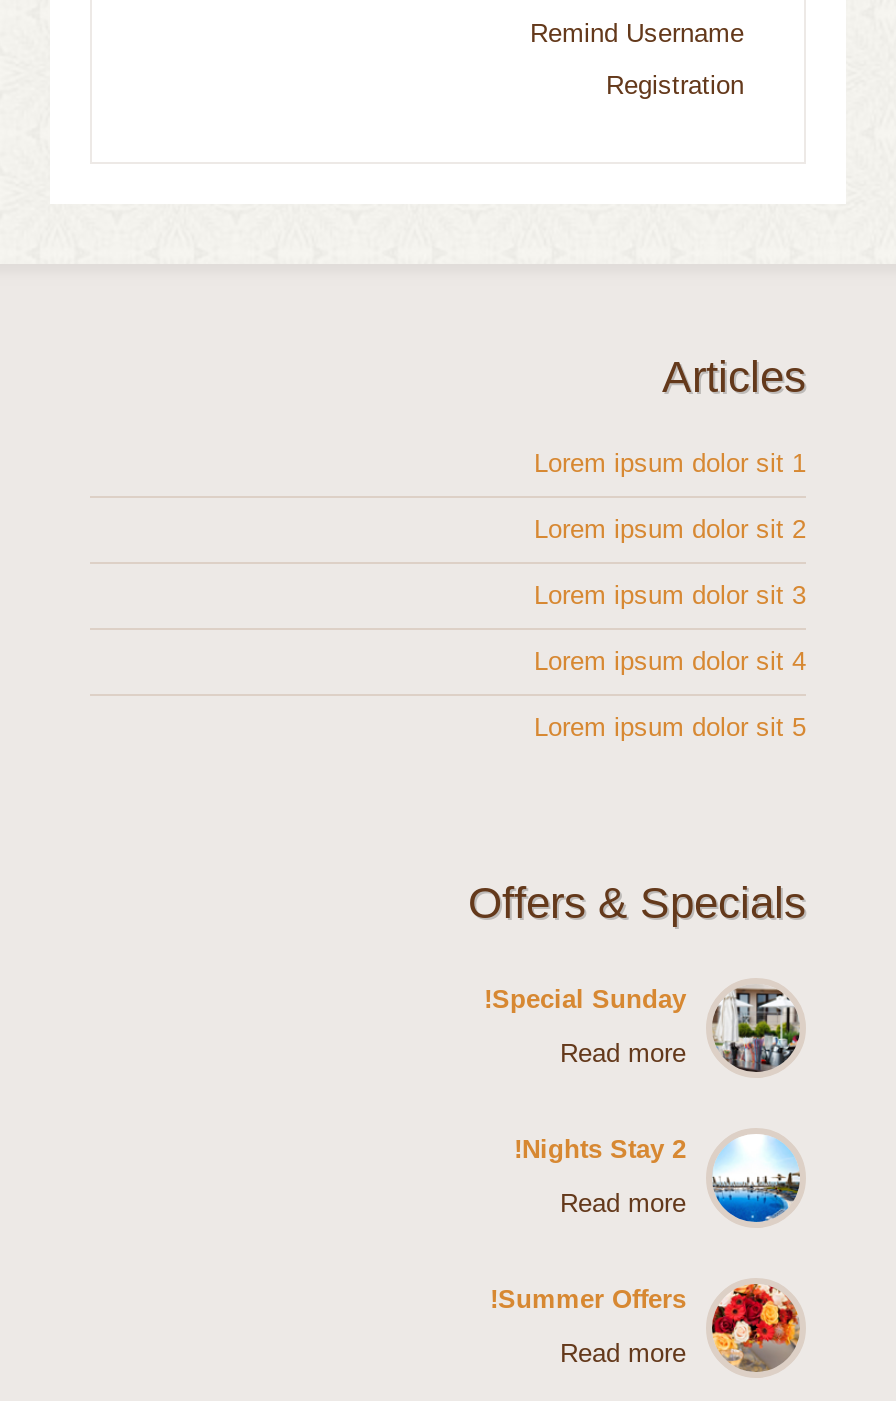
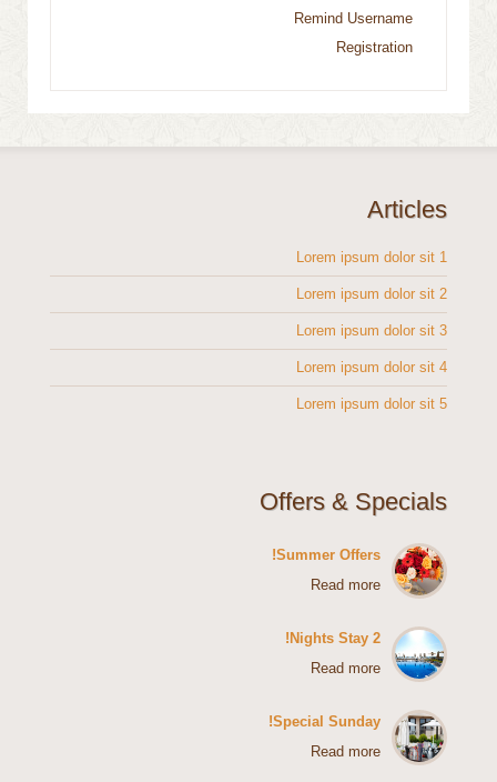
moved [492,984,802,1074] -> [273,713,445,763]: [image] | Special Sunday!
moved [498,1282,800,1374] -> [276,545,444,596]: [image] | Summer Offers!

